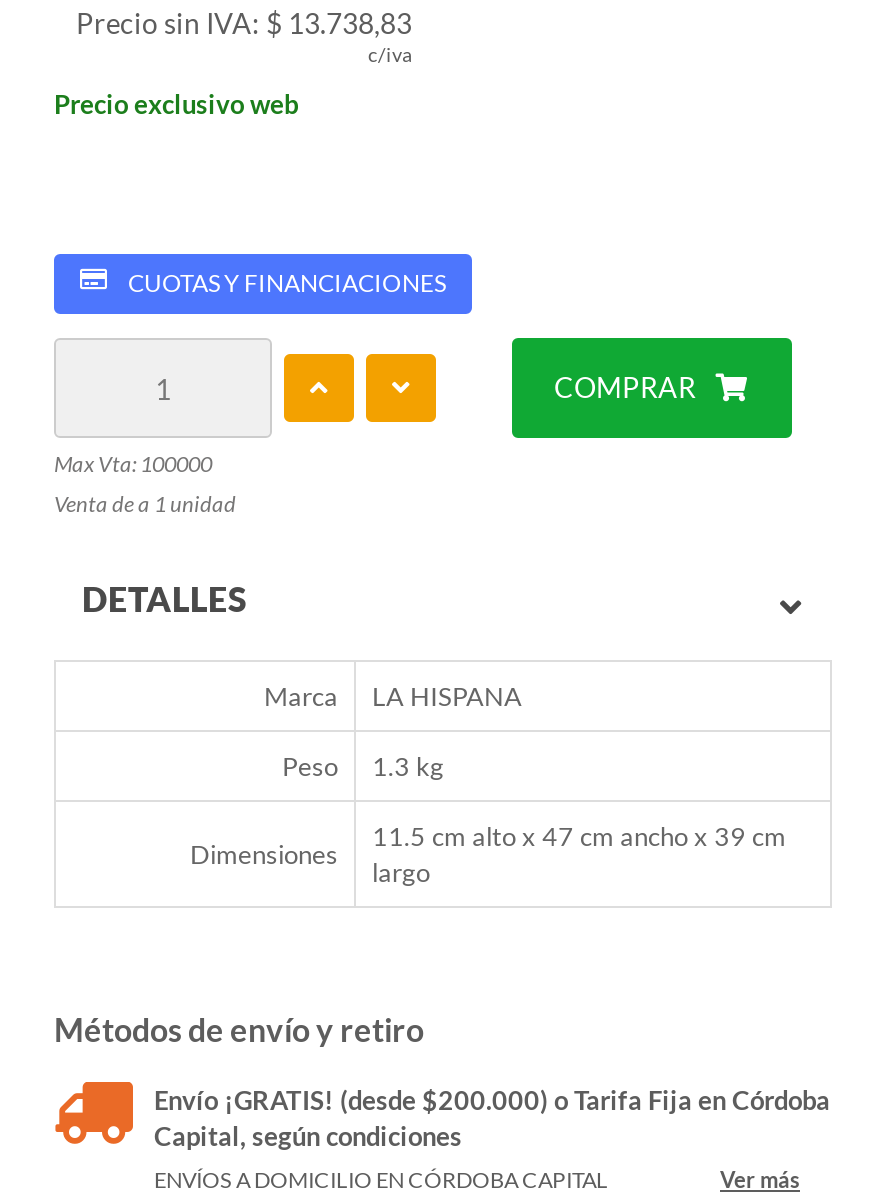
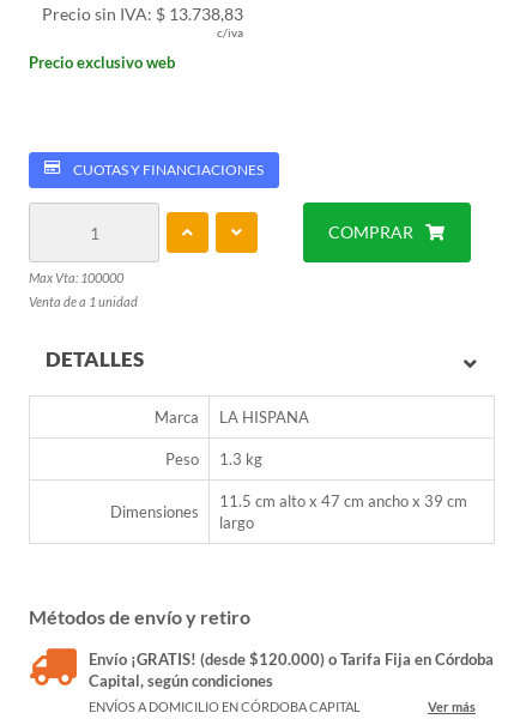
[154,1084,830,1116] Envío ¡GRATIS! (desde $200.000) o Tarifa Fija en Córdoba -> [89,650,494,669] Envío ¡GRATIS! (desde $120.000) o Tarifa Fija en Córdoba

